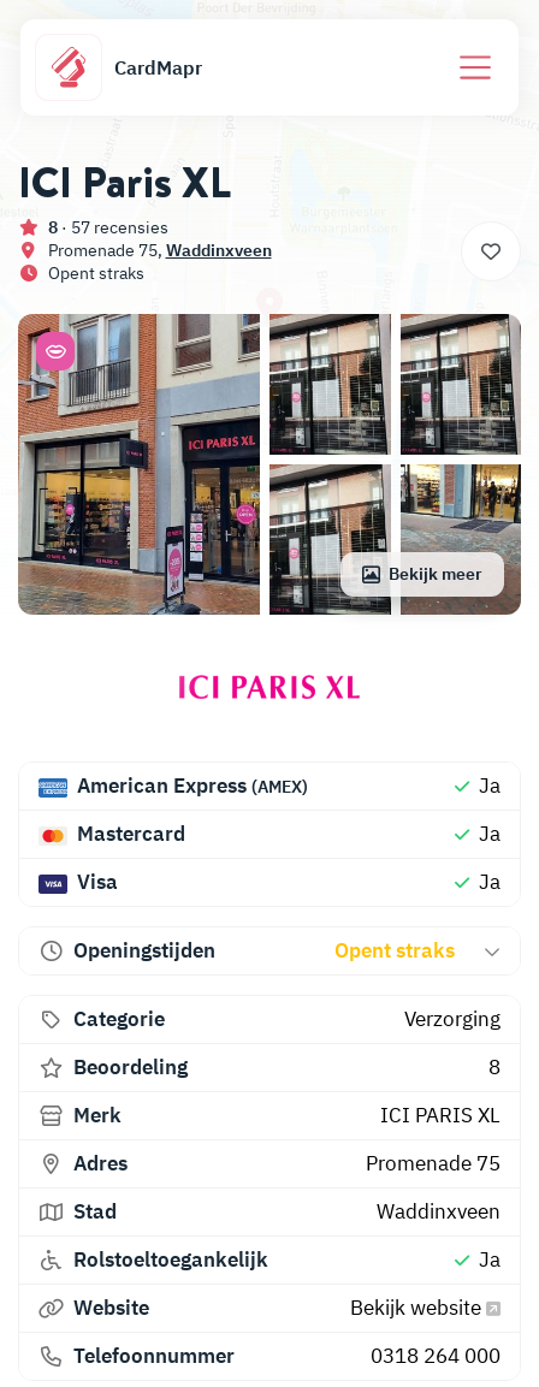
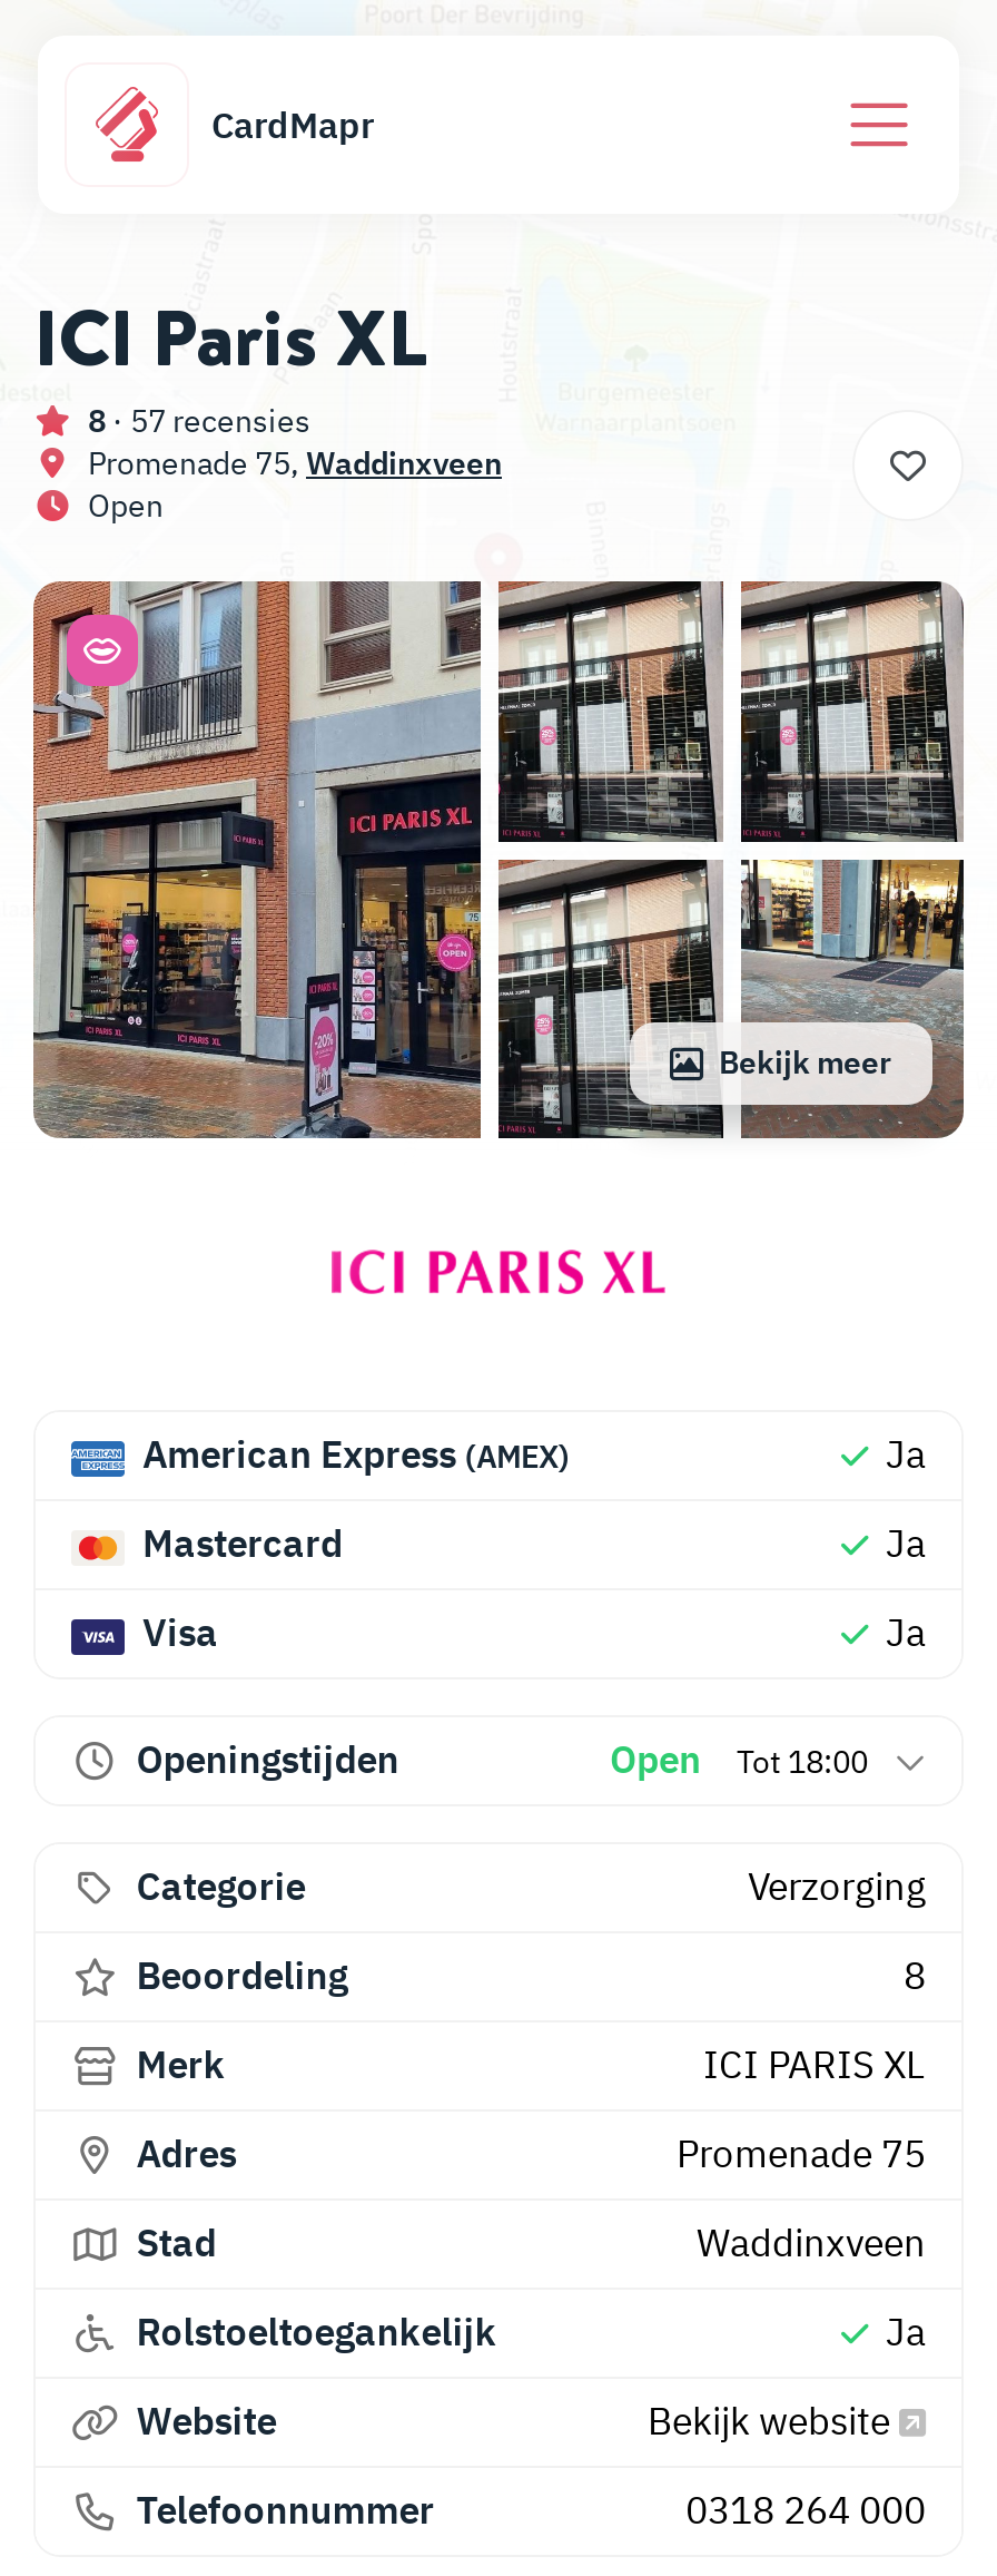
[44,262,144,284] Opent straks -> [81,486,164,526] Open
[334,937,460,964] Opent straks -> [610,1735,868,1784] Open | Tot 18:00

